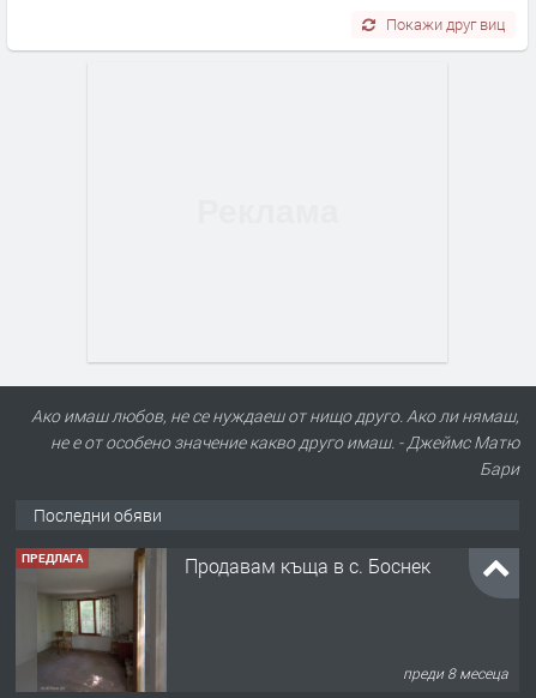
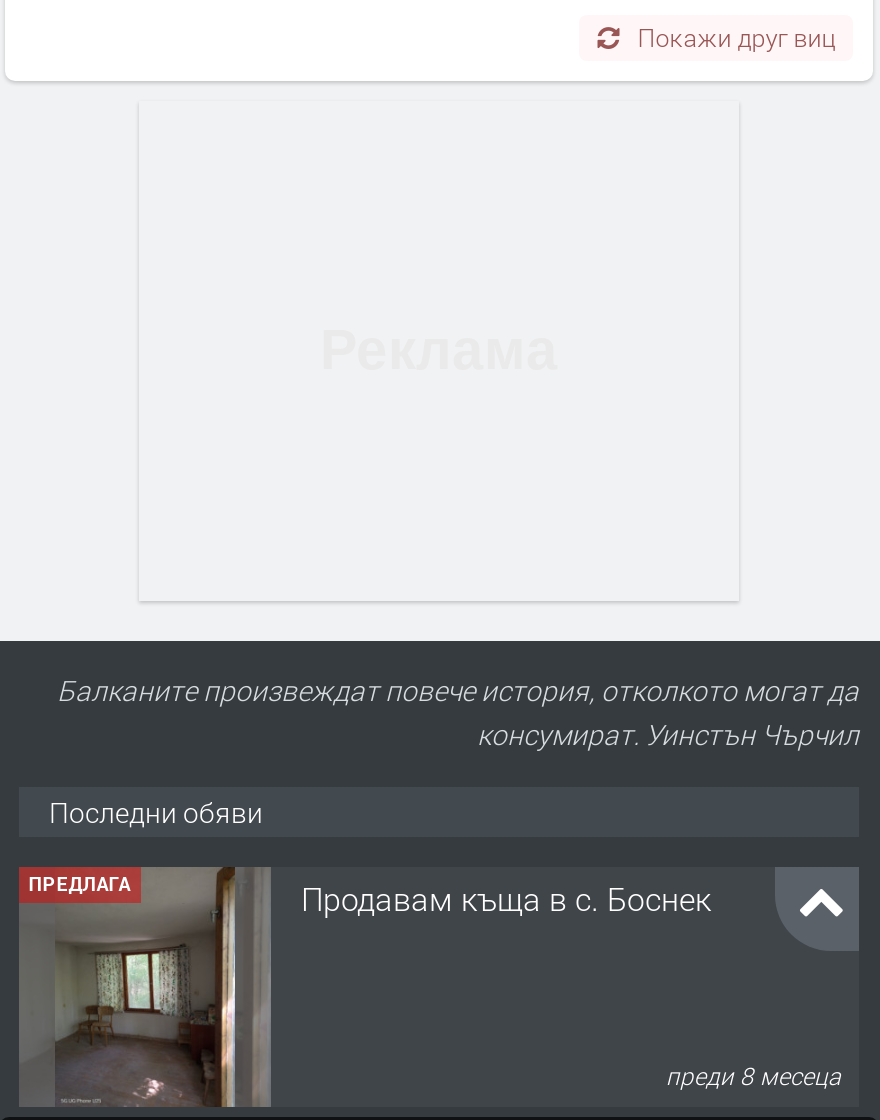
[31,404,519,479] Ако имаш любов, не се нуждаеш от нищо друго. Ако ли нямаш, | не е от особено значение какво друго имаш. - Джеймс Матю | Бари -> [57,671,859,753] Балканите произвеждат повече история, отколкото могат да | консумират. Уинстън Чърчил

